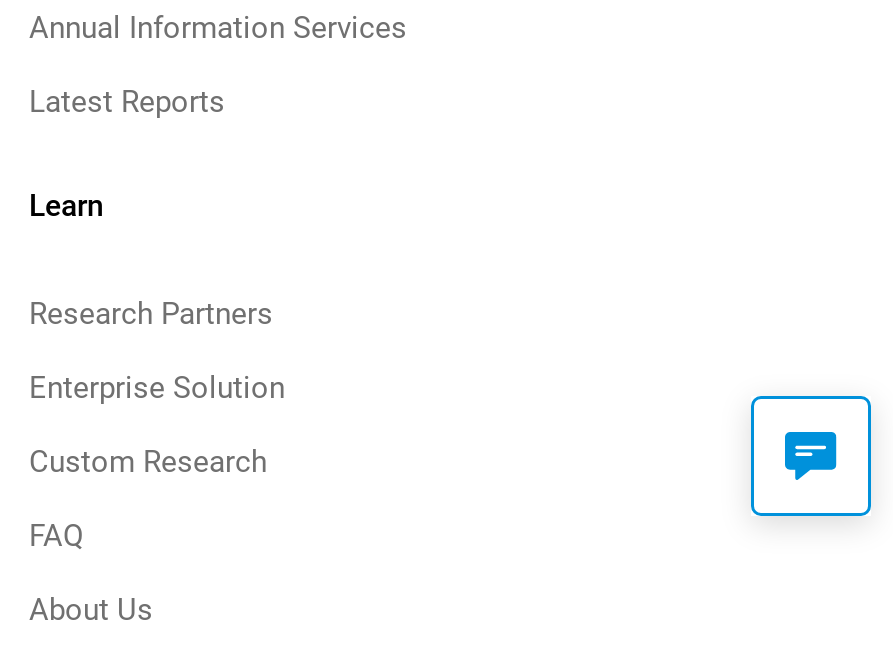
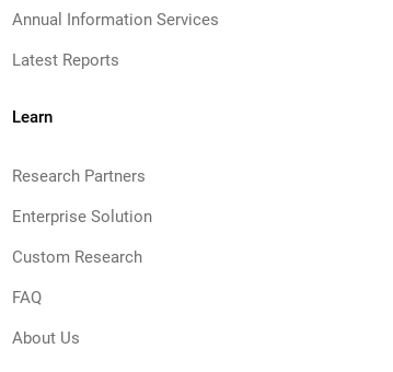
[743,392,879,532] [image] -> none

